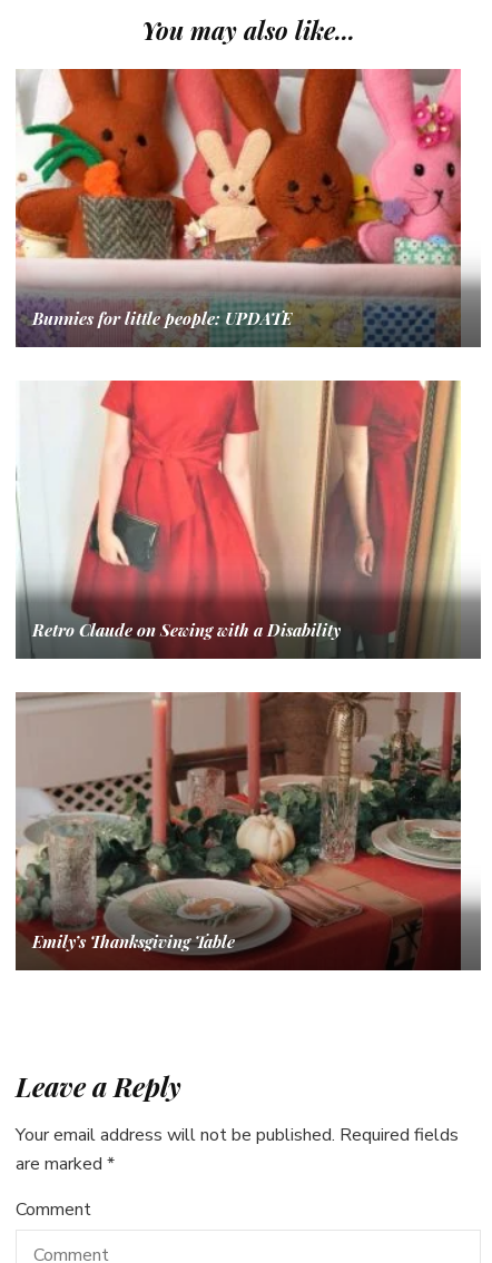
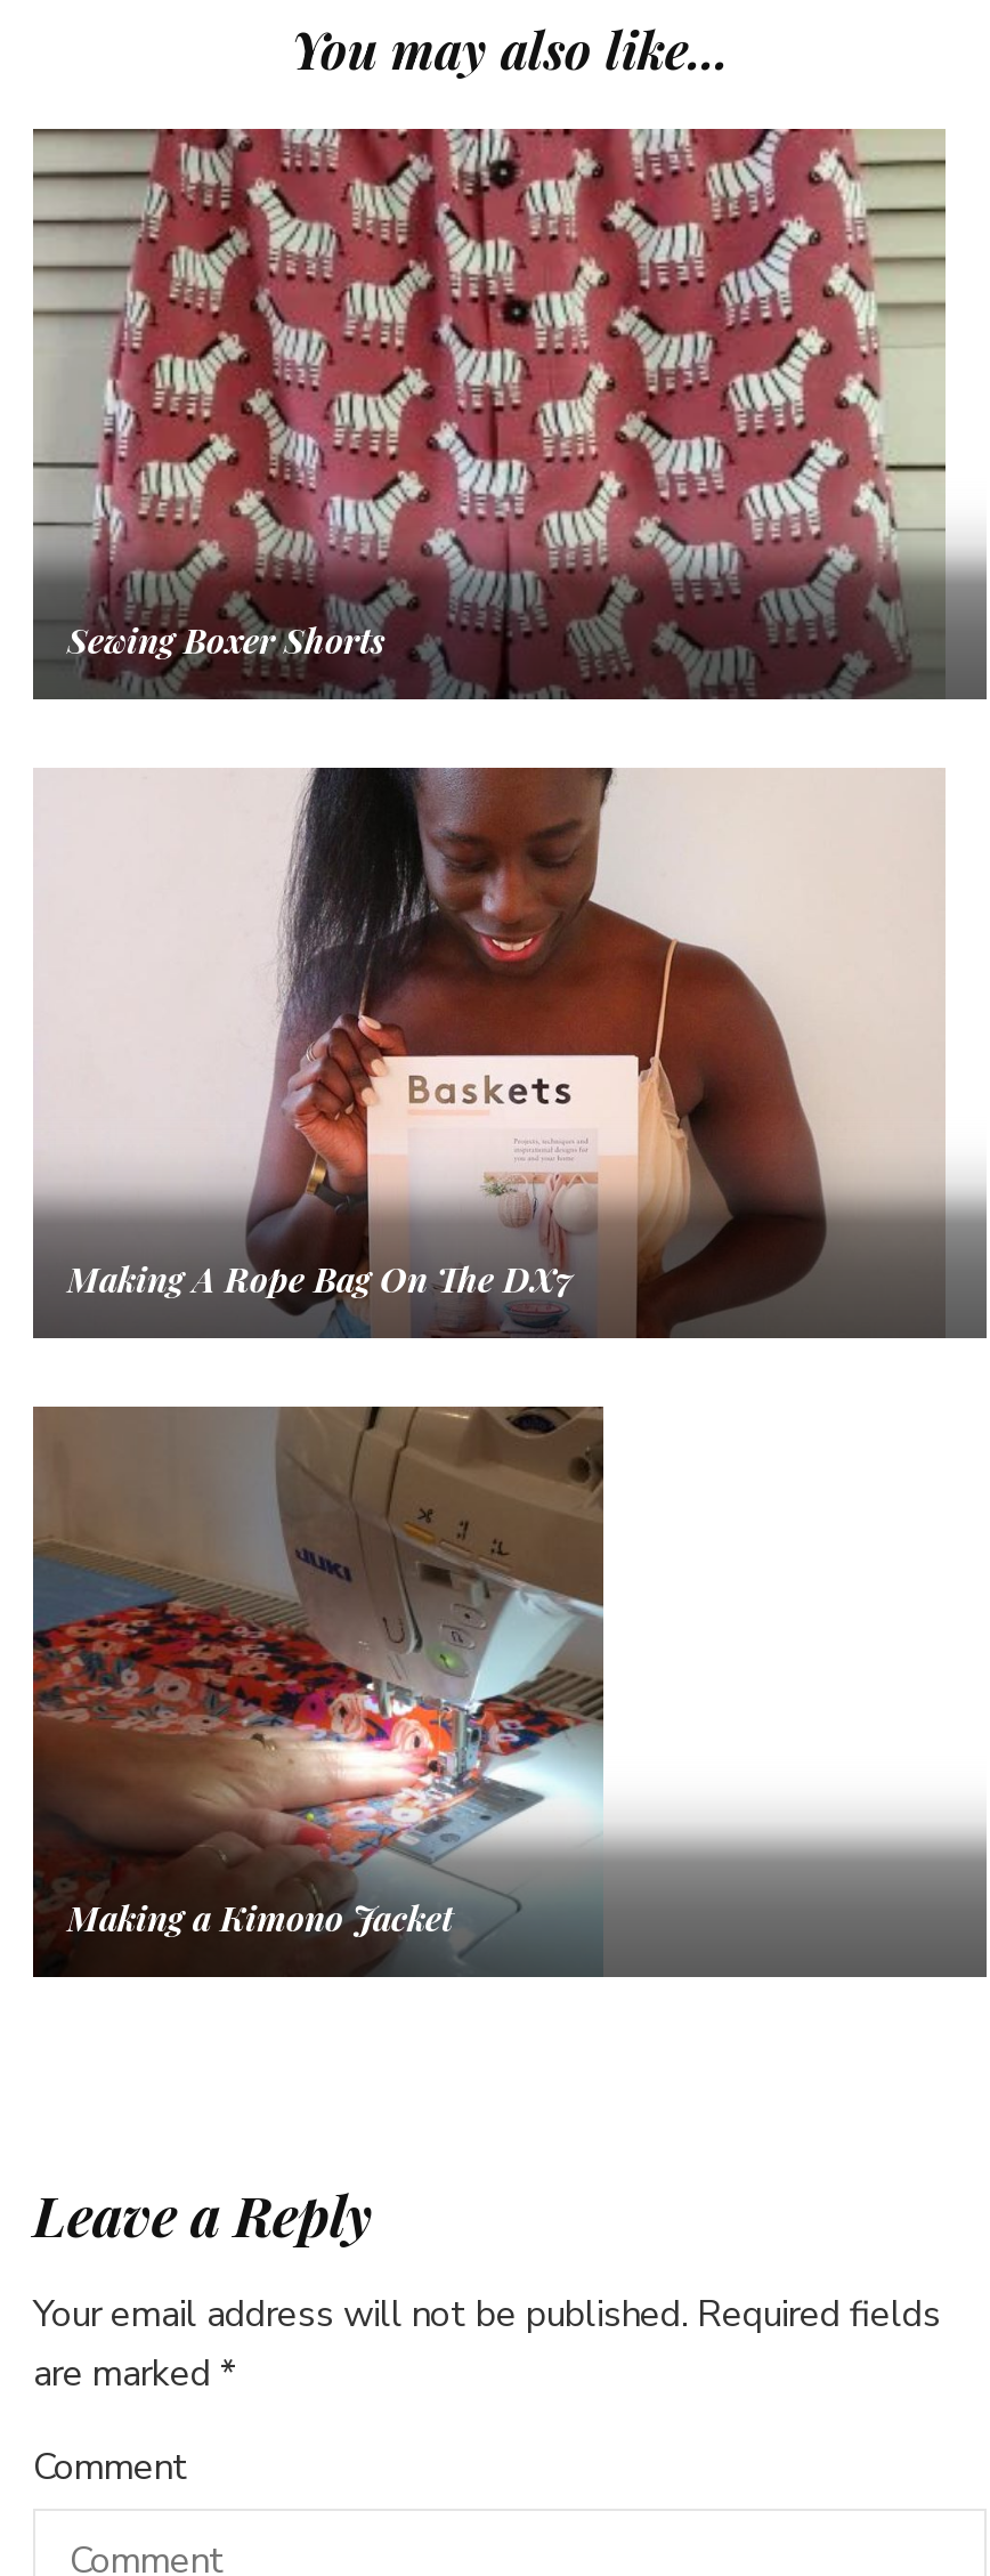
[16,68,462,347] [image] | Bunnies for little people: UPDATE -> [31,127,948,699] [image] | Sewing Boxer Shorts
[32,379,460,659] [image] | Retro Claude on Sewing with a Disability -> [67,765,946,1338] [image] | Making A Rope Bag On The DX7
[14,691,462,970] [image] | Emily’s Thanksgiving Table -> [31,1404,946,1977] [image] | Making a Kimono Jacket

